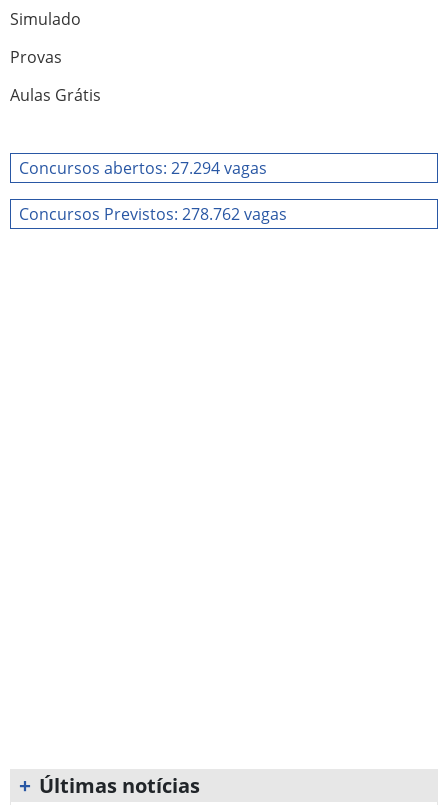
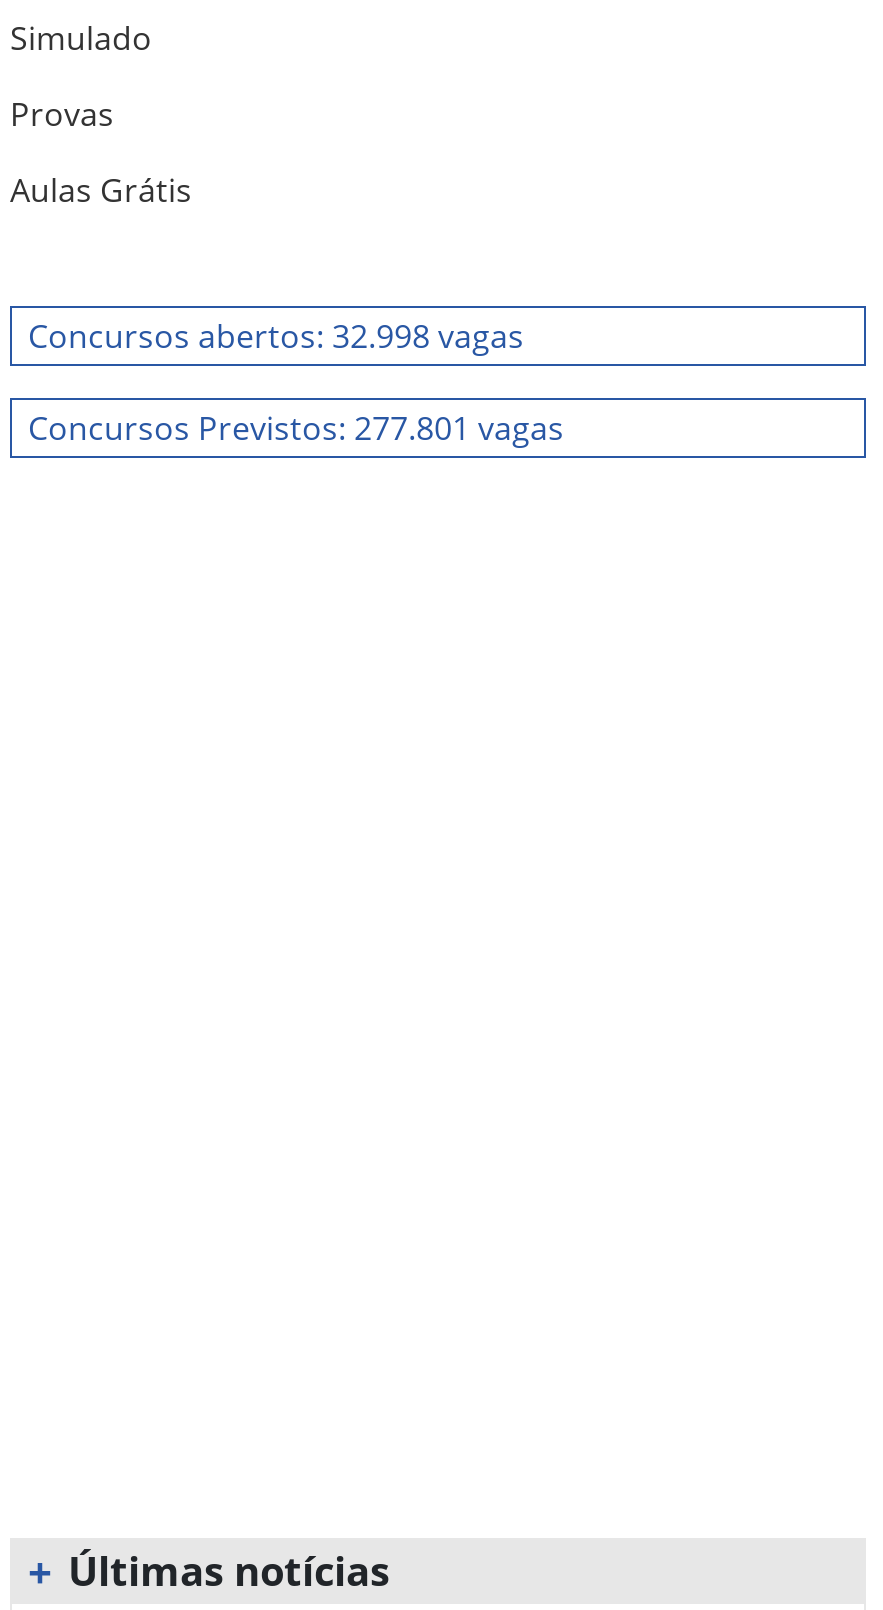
[19,157,267,179] Concursos abertos: 27.294 vagas -> [28,314,524,358] Concursos abertos: 32.998 vagas
[19,203,287,225] Concursos Previstos: 278.762 vagas -> [28,406,564,450] Concursos Previstos: 277.801 vagas

